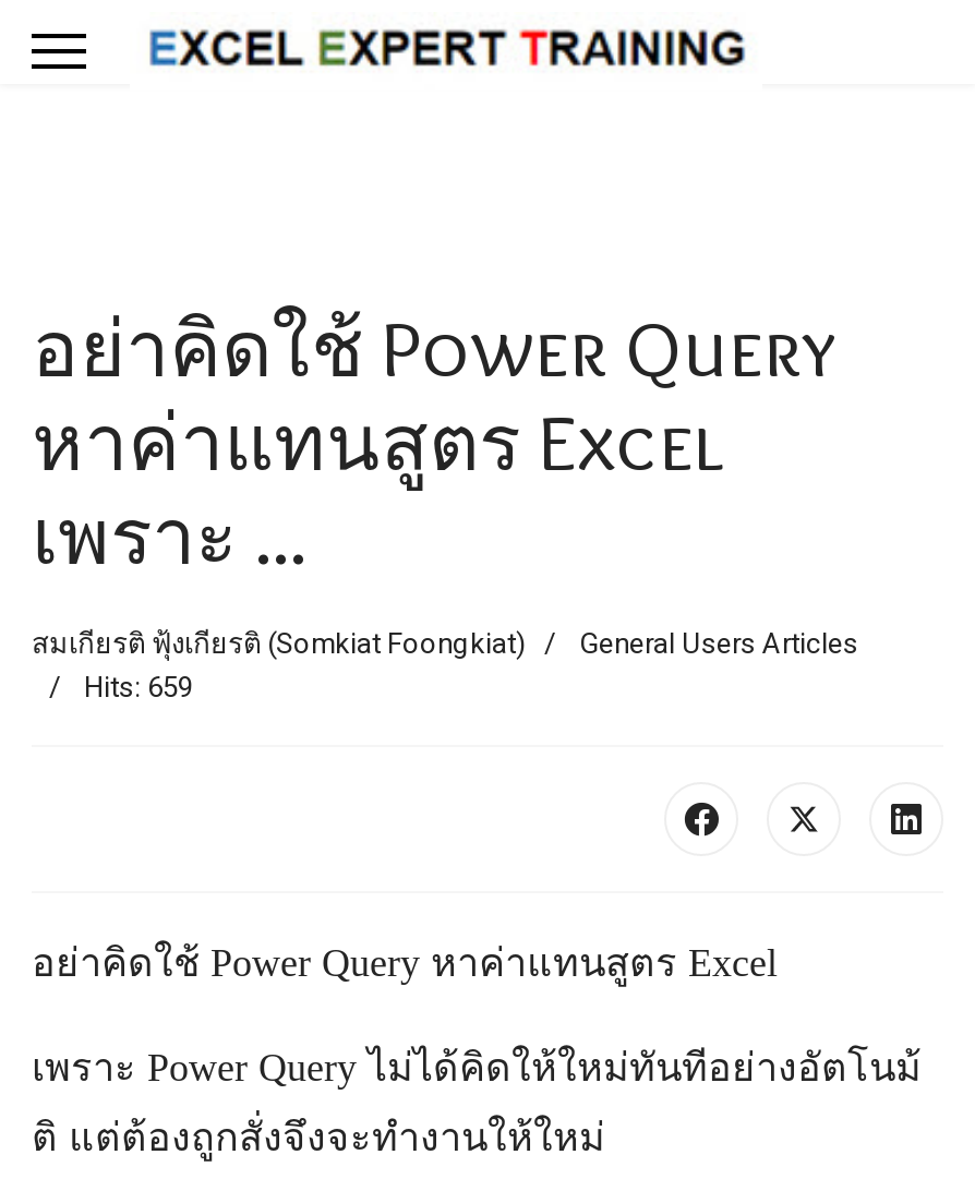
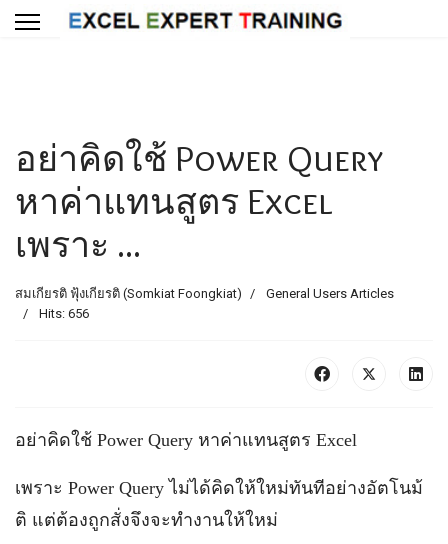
[84,671,193,703] Hits: 659 -> [39,306,89,321] Hits: 656

